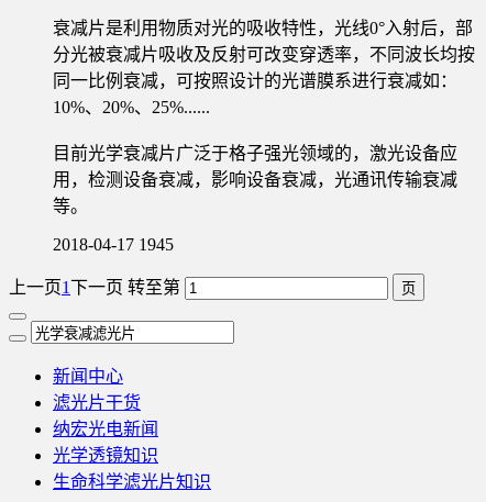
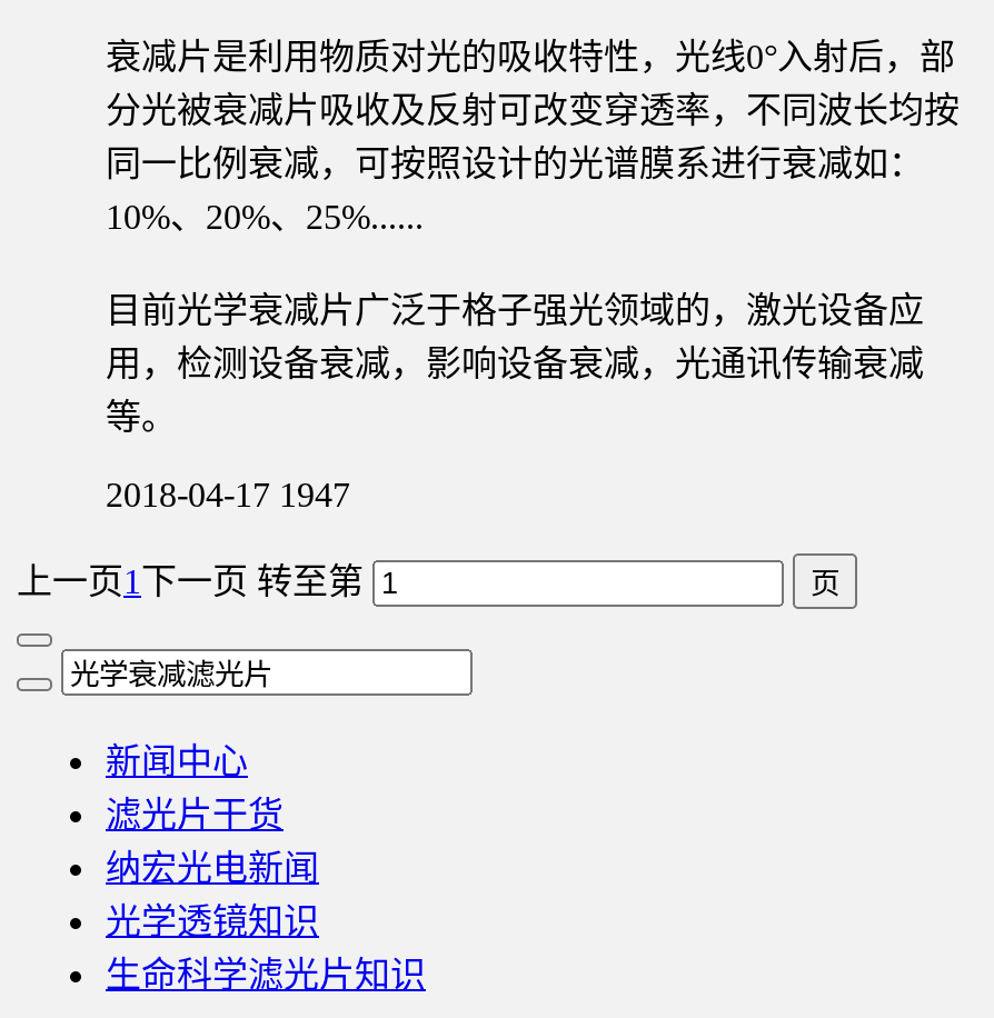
[53,235,174,254] 2018-04-17 1945 -> [106,475,350,513] 2018-04-17 1947

